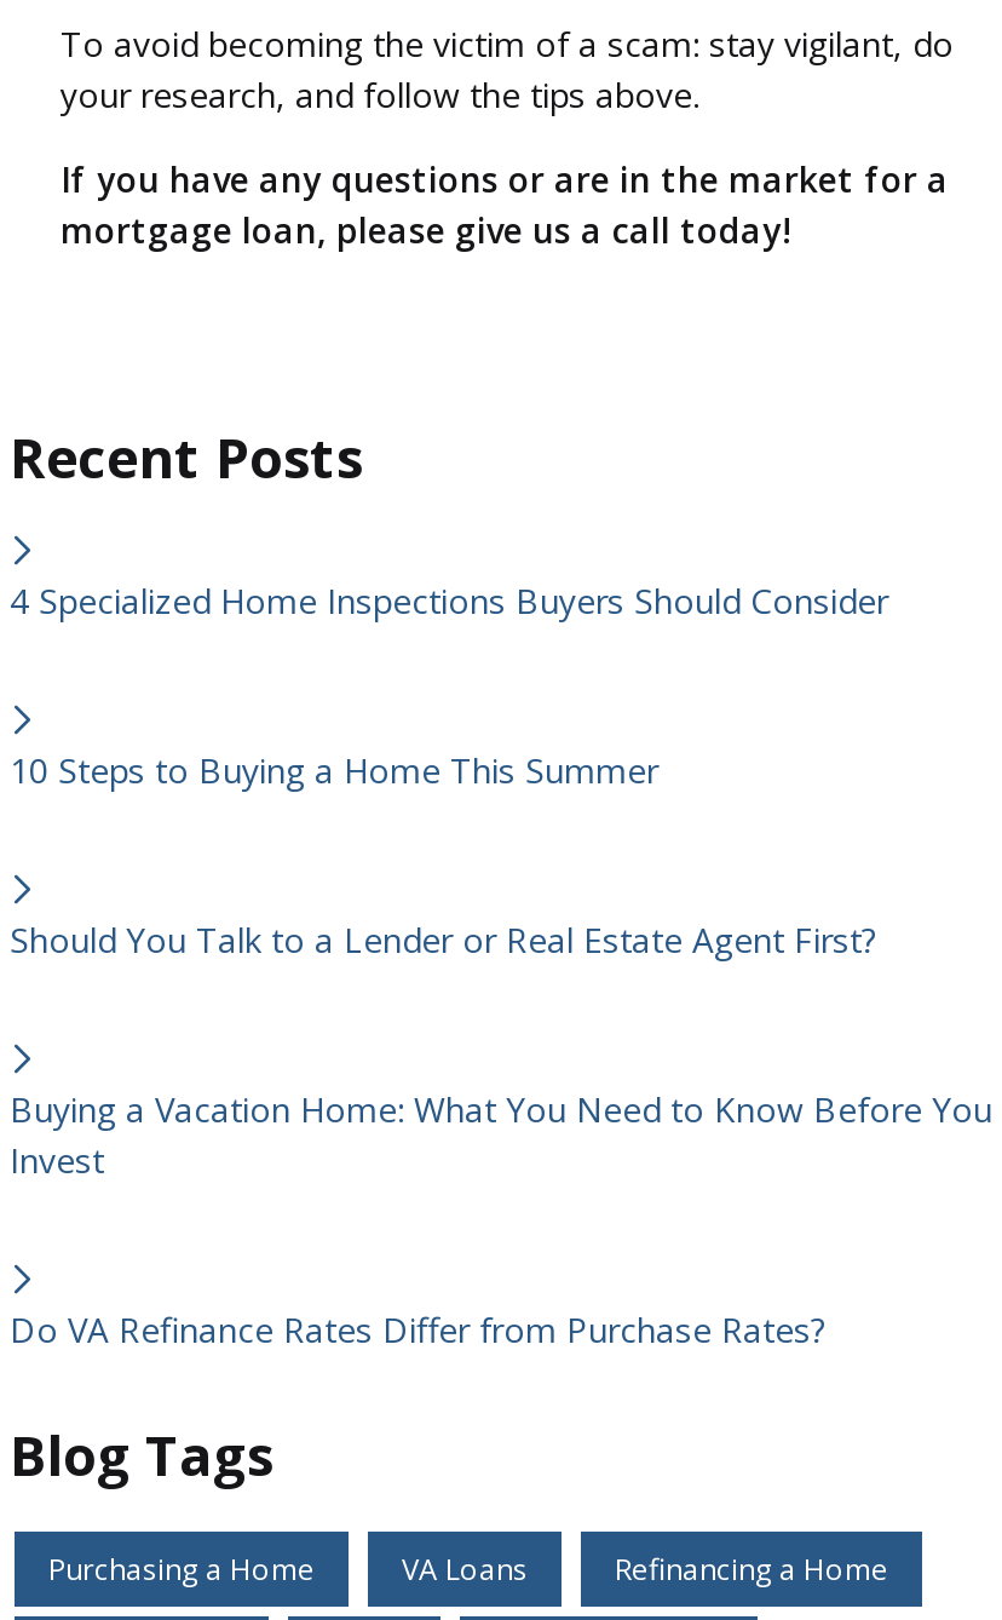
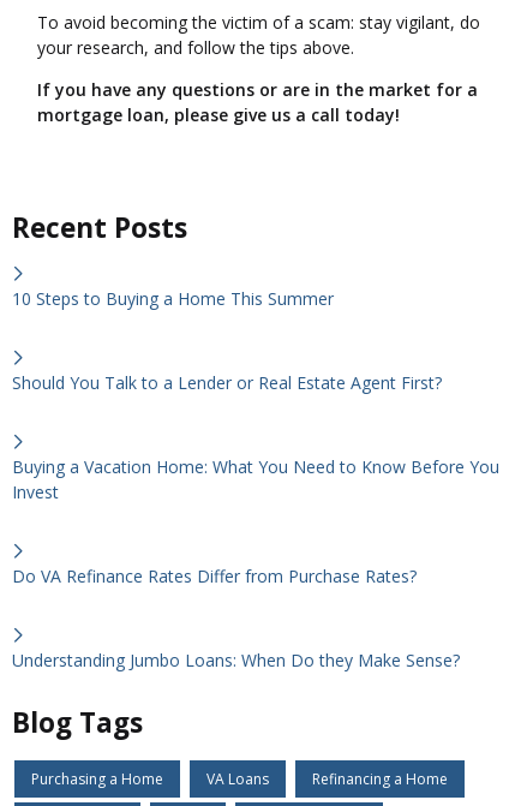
[10,577,888,623] 4 Specialized Home Inspections Buyers Should Consider -> none
moved [10,746,992,1352] -> [12,287,499,587]: 10 Steps to Buying a Home This Summer | Should You Talk to a Lender or Real Estate Agent First? | Buying a Vacation Home: What You Need to Know Before You | Invest | Do VA Refinance Rates Differ from Purchase Rates?
none -> [12,648,460,671] Understanding Jumbo Loans: When Do they Make Sense?

